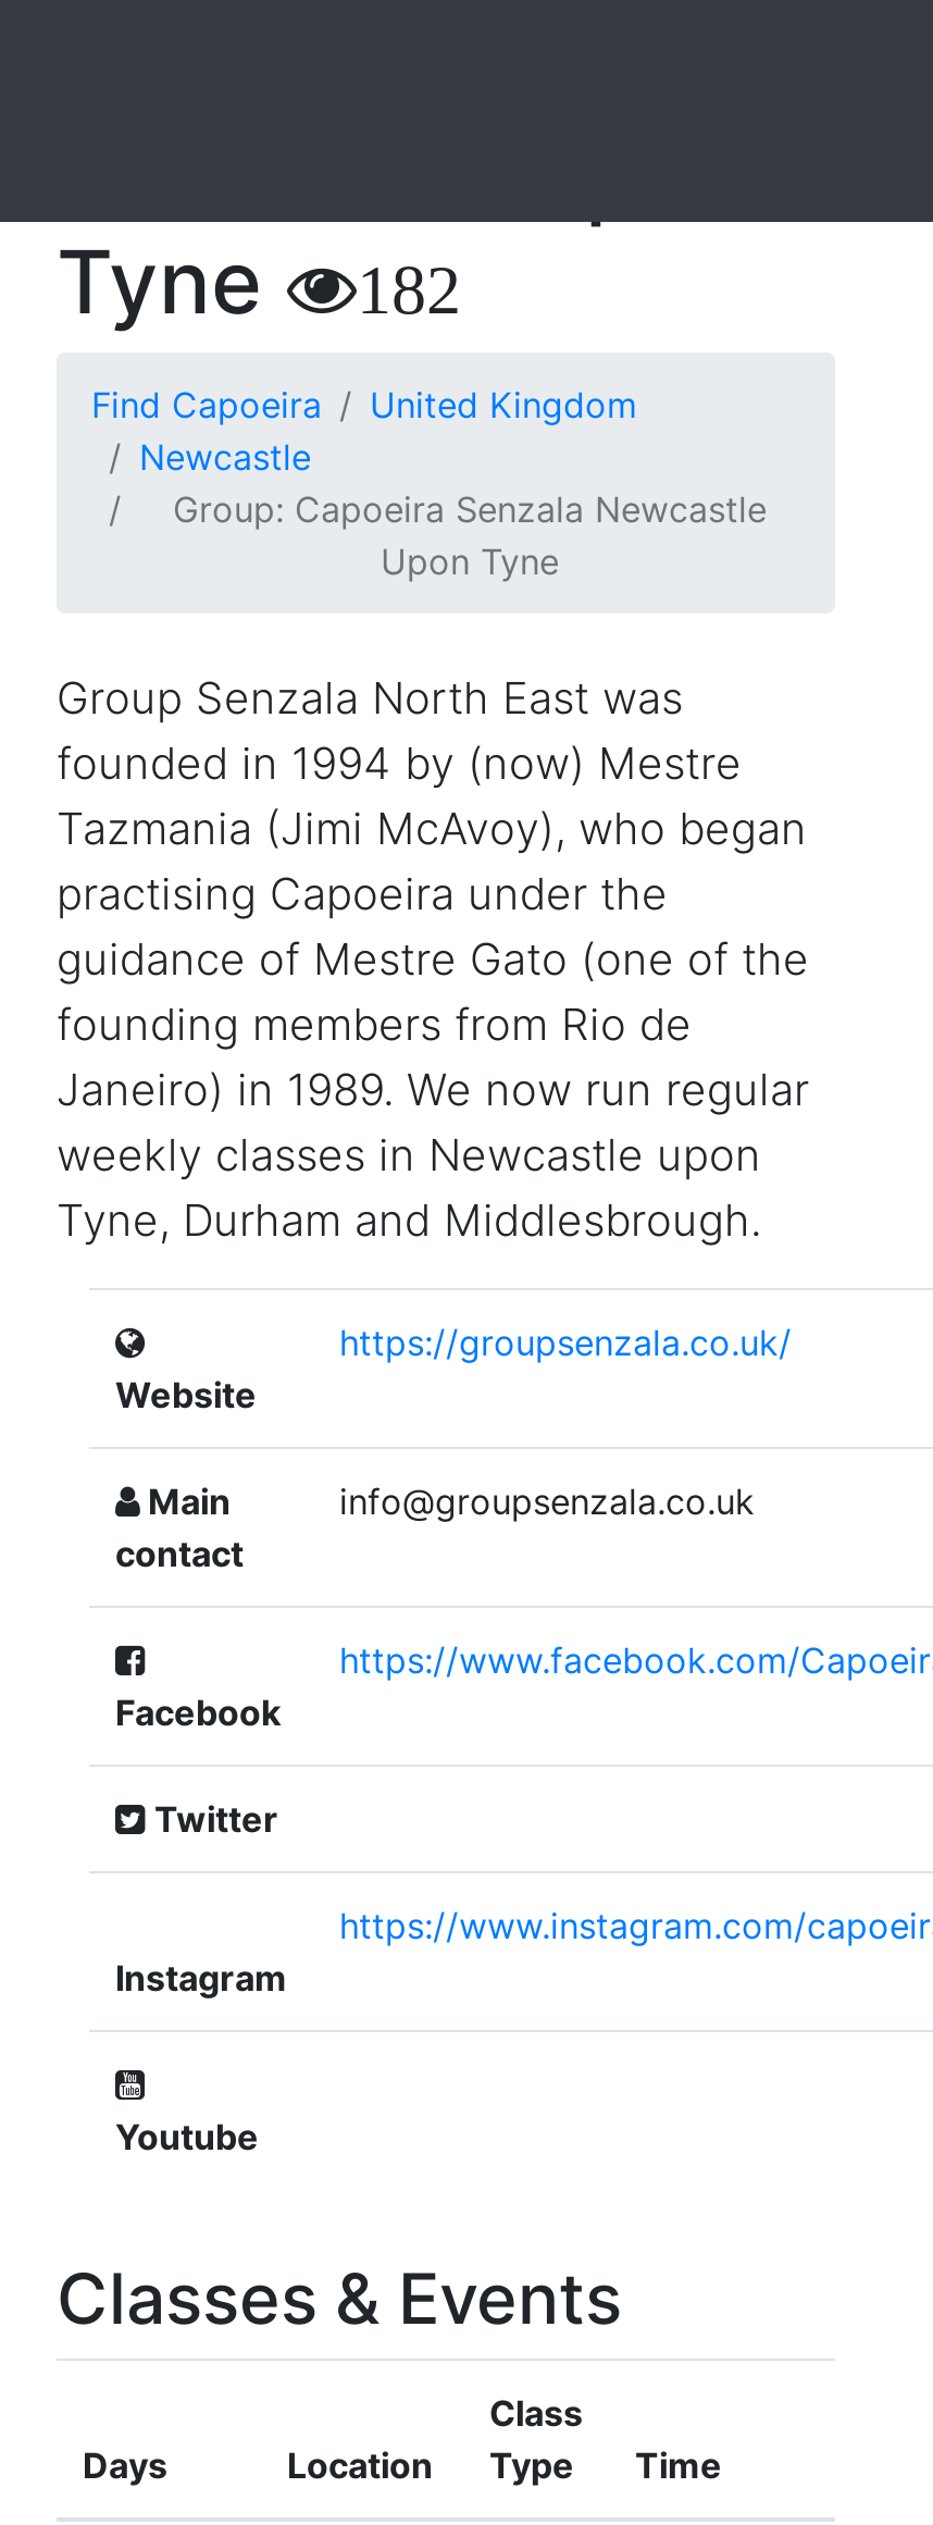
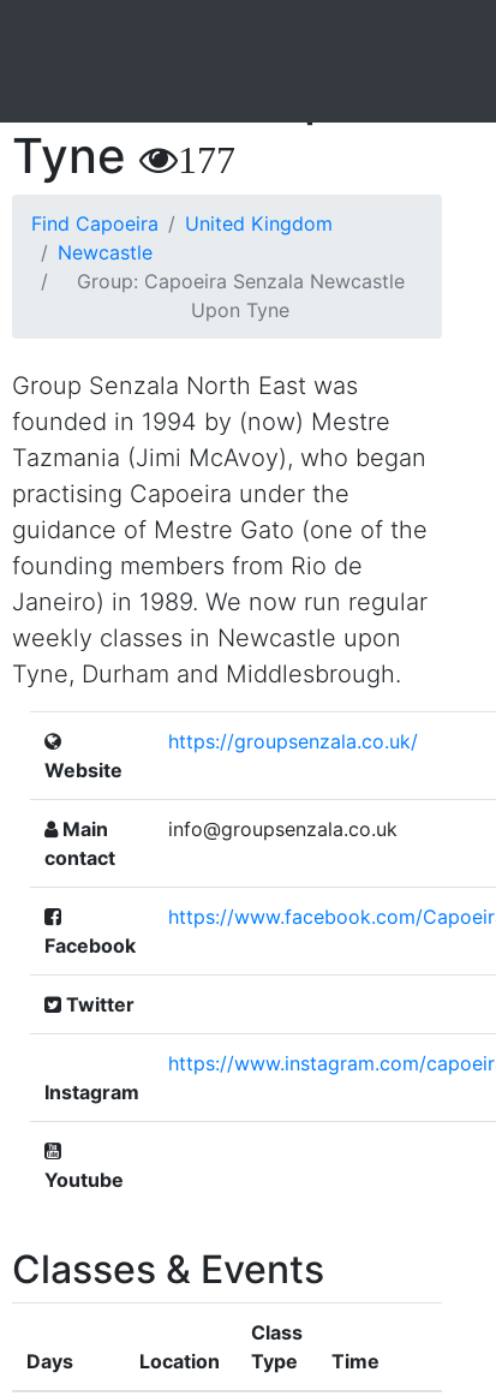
[57,228,461,335] Tyne 182 -> [12,126,235,185] Tyne 177

